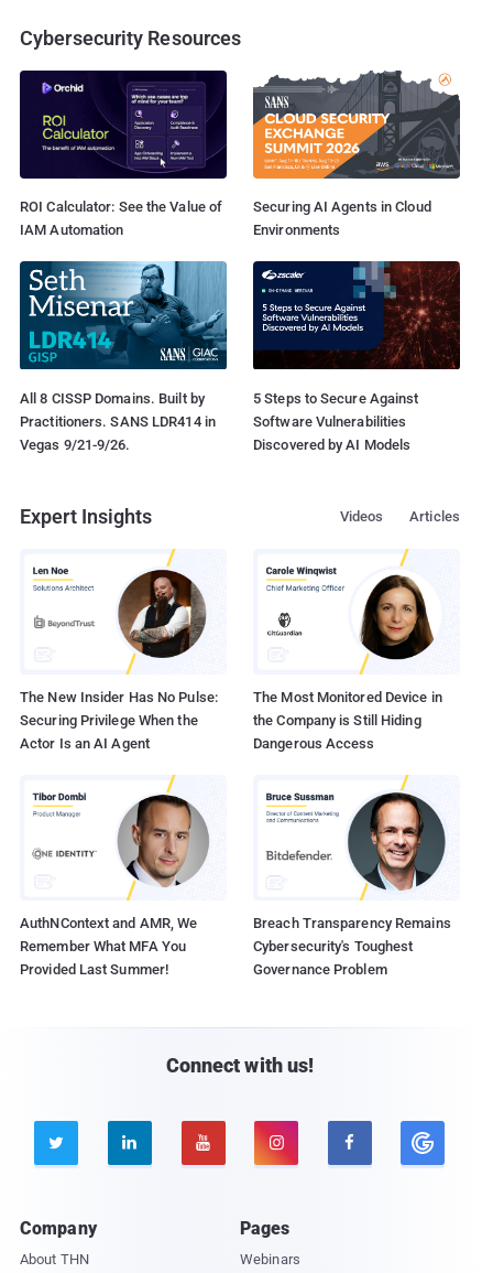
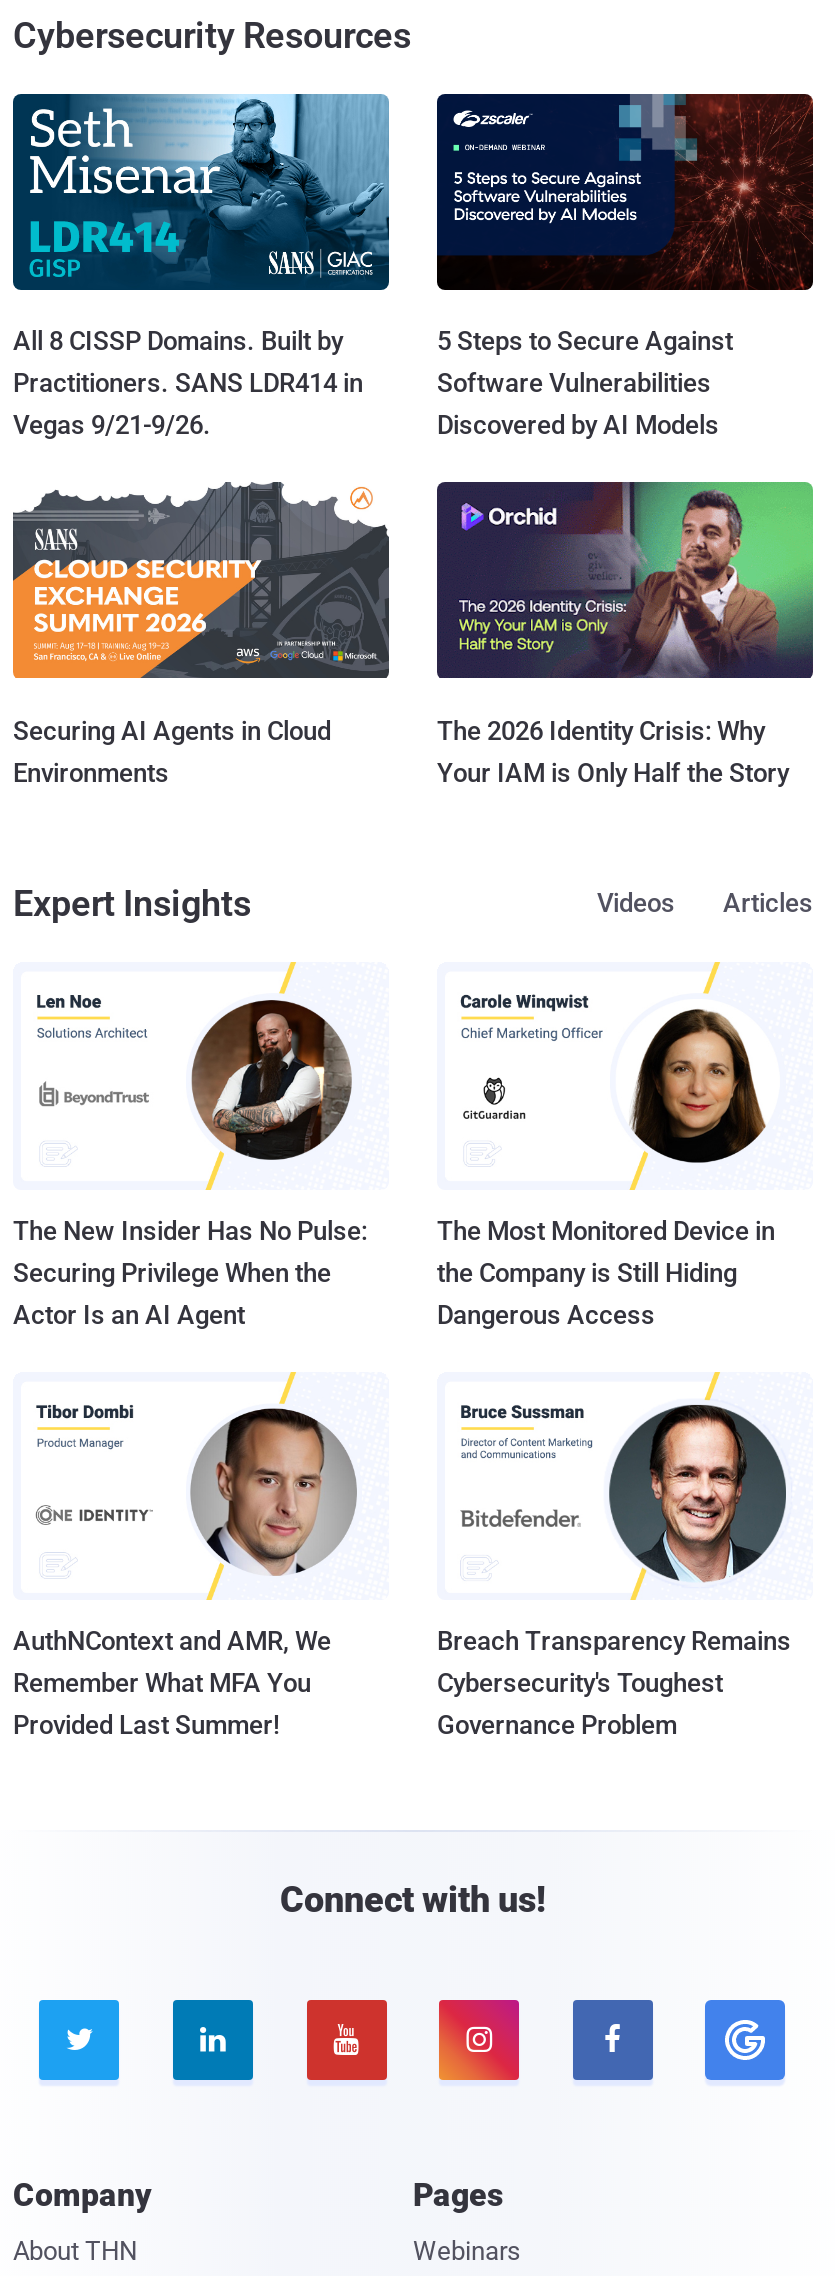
[20,69,228,239] [image] | ROI Calculator: See the Value of | IAM Automation -> none
moved [252,71,461,239] -> [11,480,391,787]: [image] | Securing AI Agents in Cloud | Environments
moved [20,260,419,453] -> [13,92,733,441]: [image] | All 8 CISSP Domains. Built by | Practitioners. SANS LDR414 in | Vegas 9/21-9/26. | 5 Steps to Secure Against | Software Vulnerabilities | Discovered by AI Models
none -> [435,480,815,787] [image] | The 2026 Identity Crisis: Why | Your IAM is Only Half the Story

